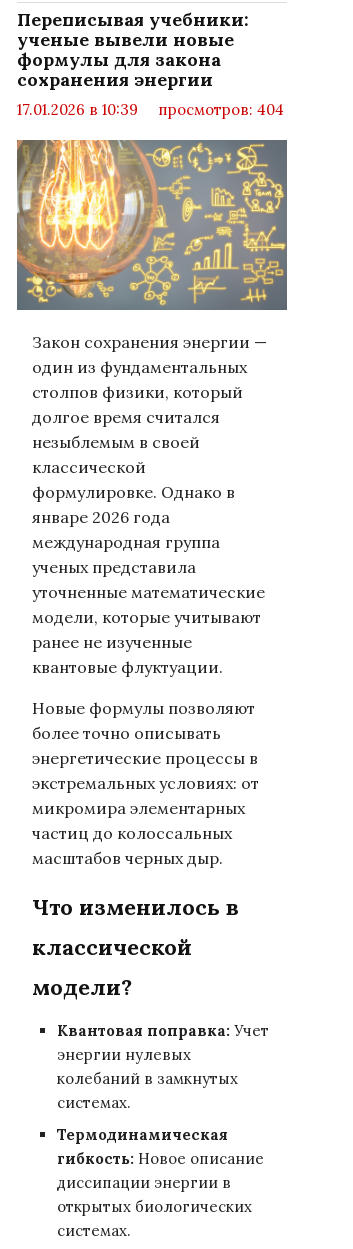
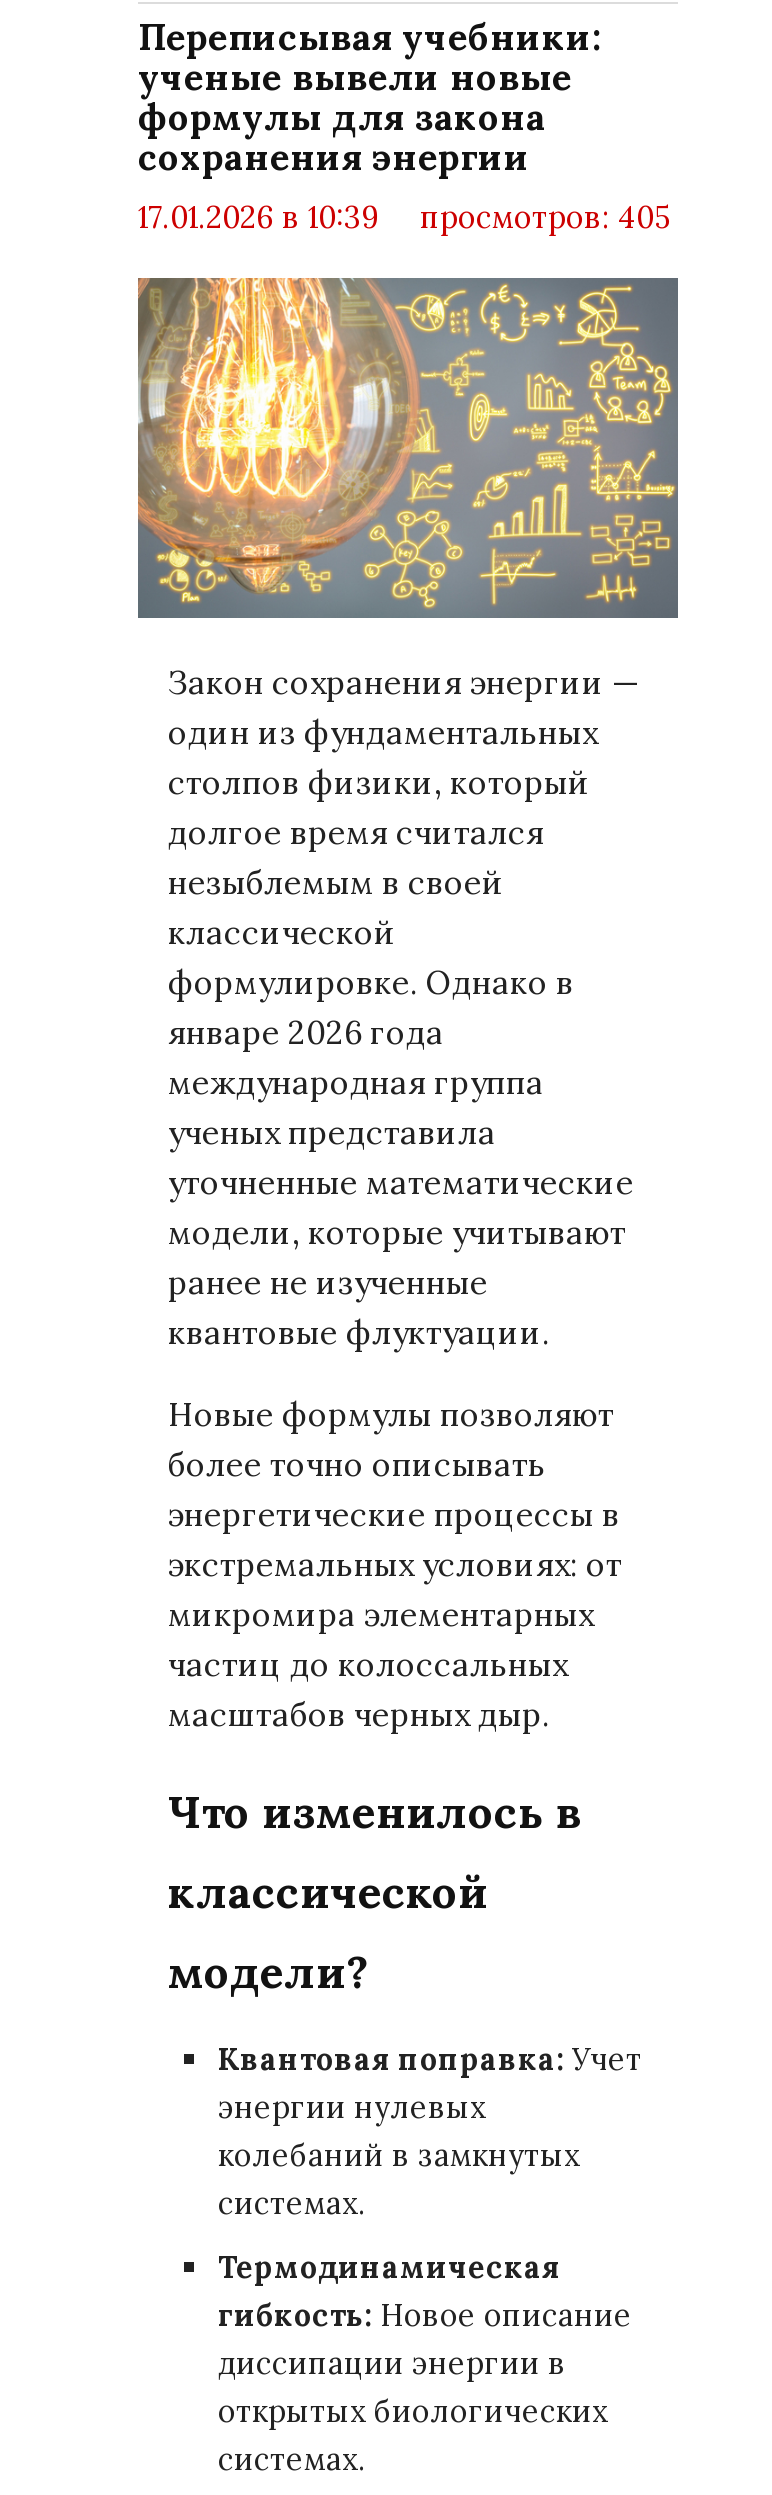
[17,100,284,119] 17.01.2026 в 10:39 просмотров: 404 -> [138,198,670,236] 17.01.2026 в 10:39 просмотров: 405

